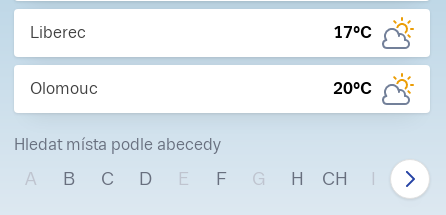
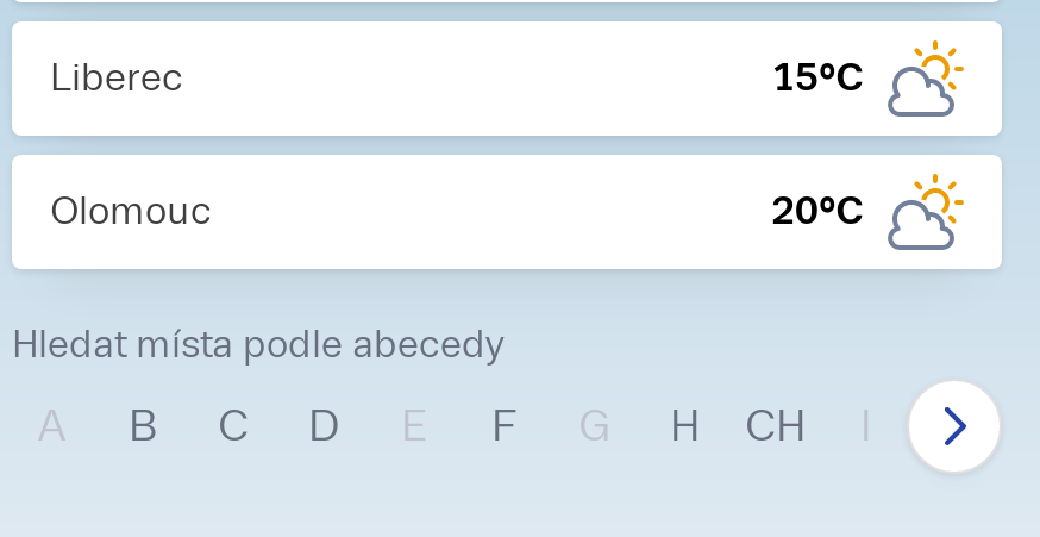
[333,23,372,42] 17°C -> [771,55,864,100] 15°C

